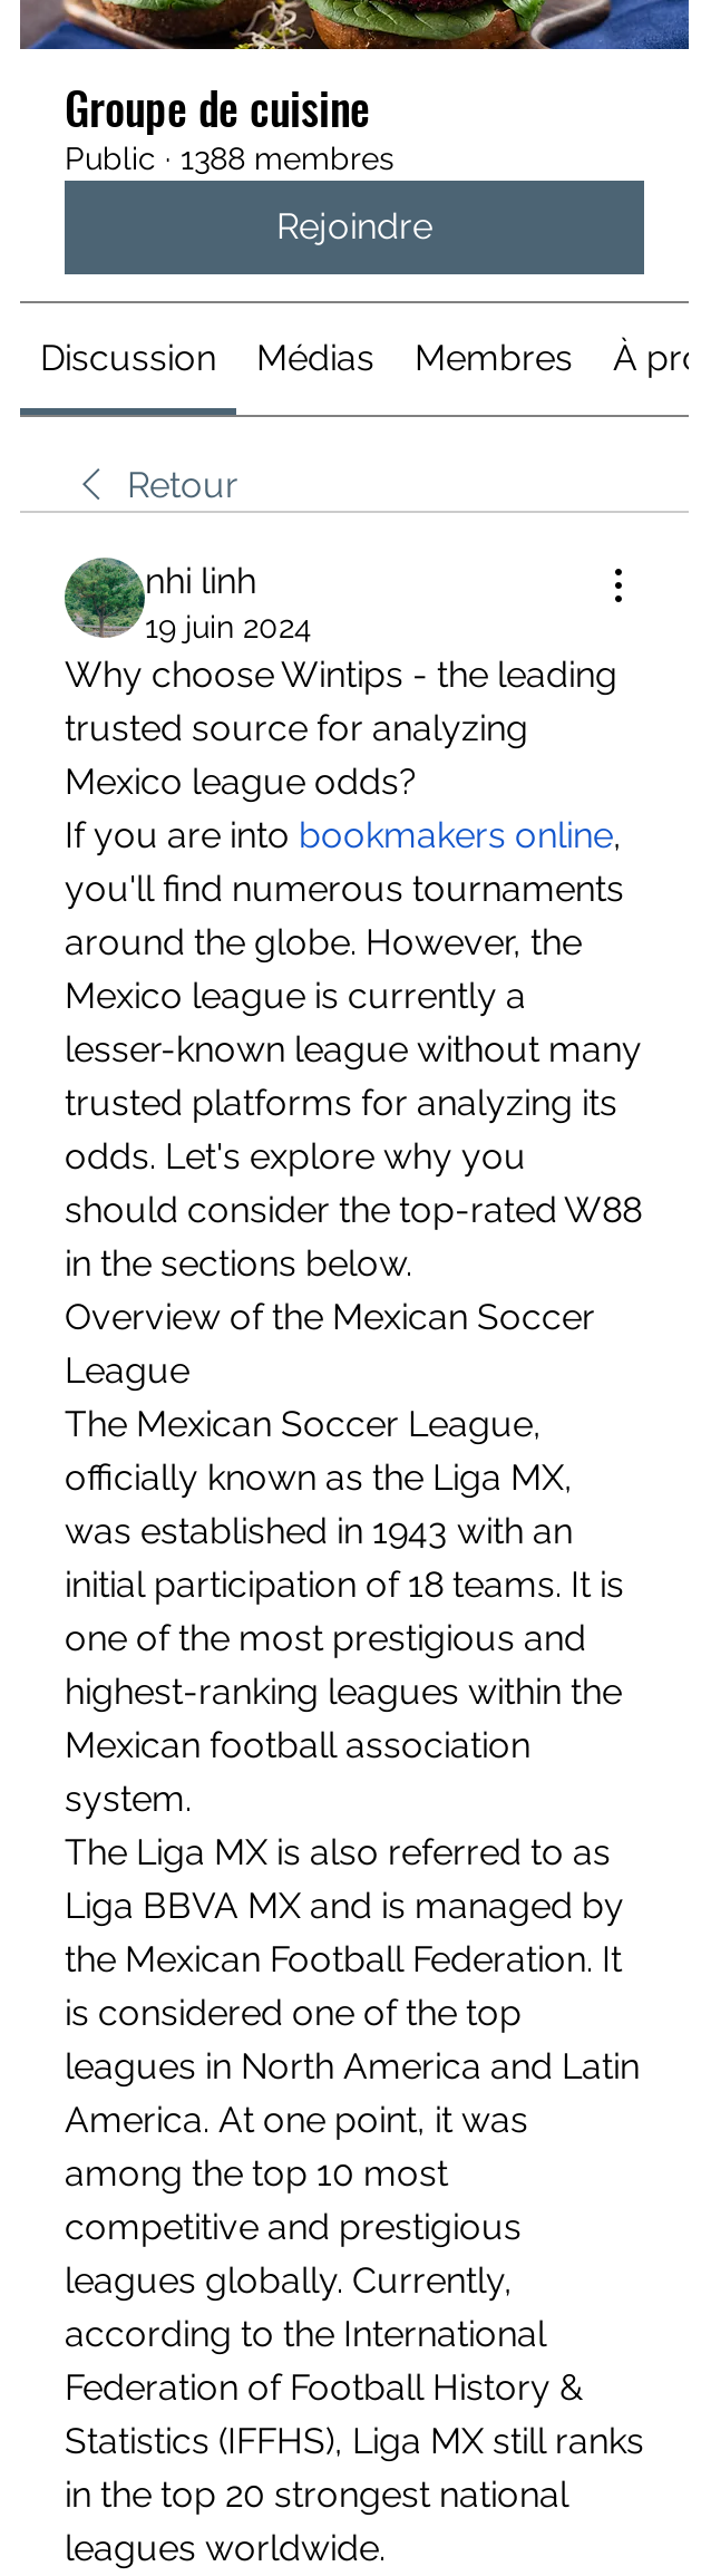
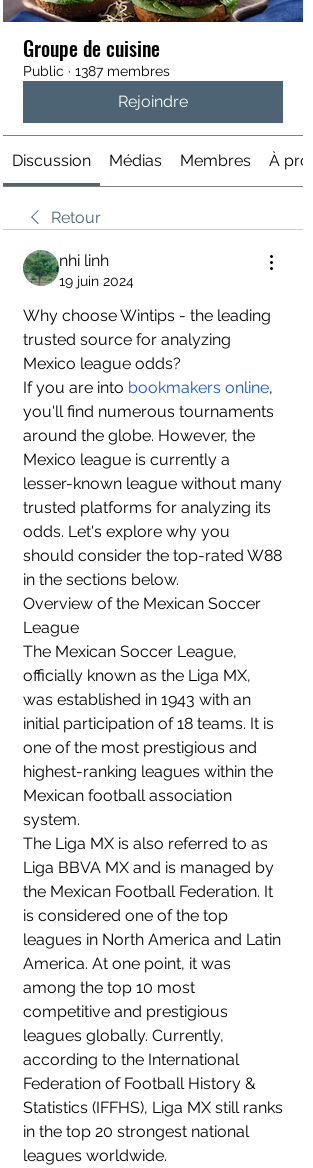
[65,140,395,176] Public · 1388 membres -> [23,63,170,79] Public · 1387 membres

